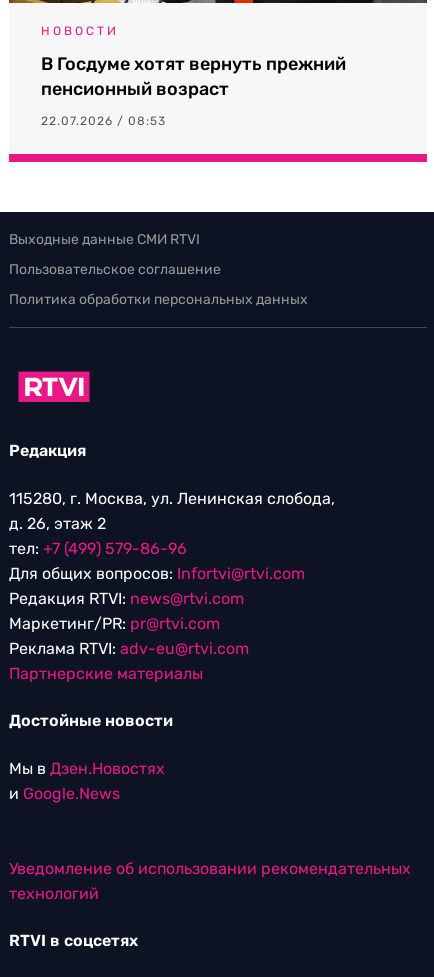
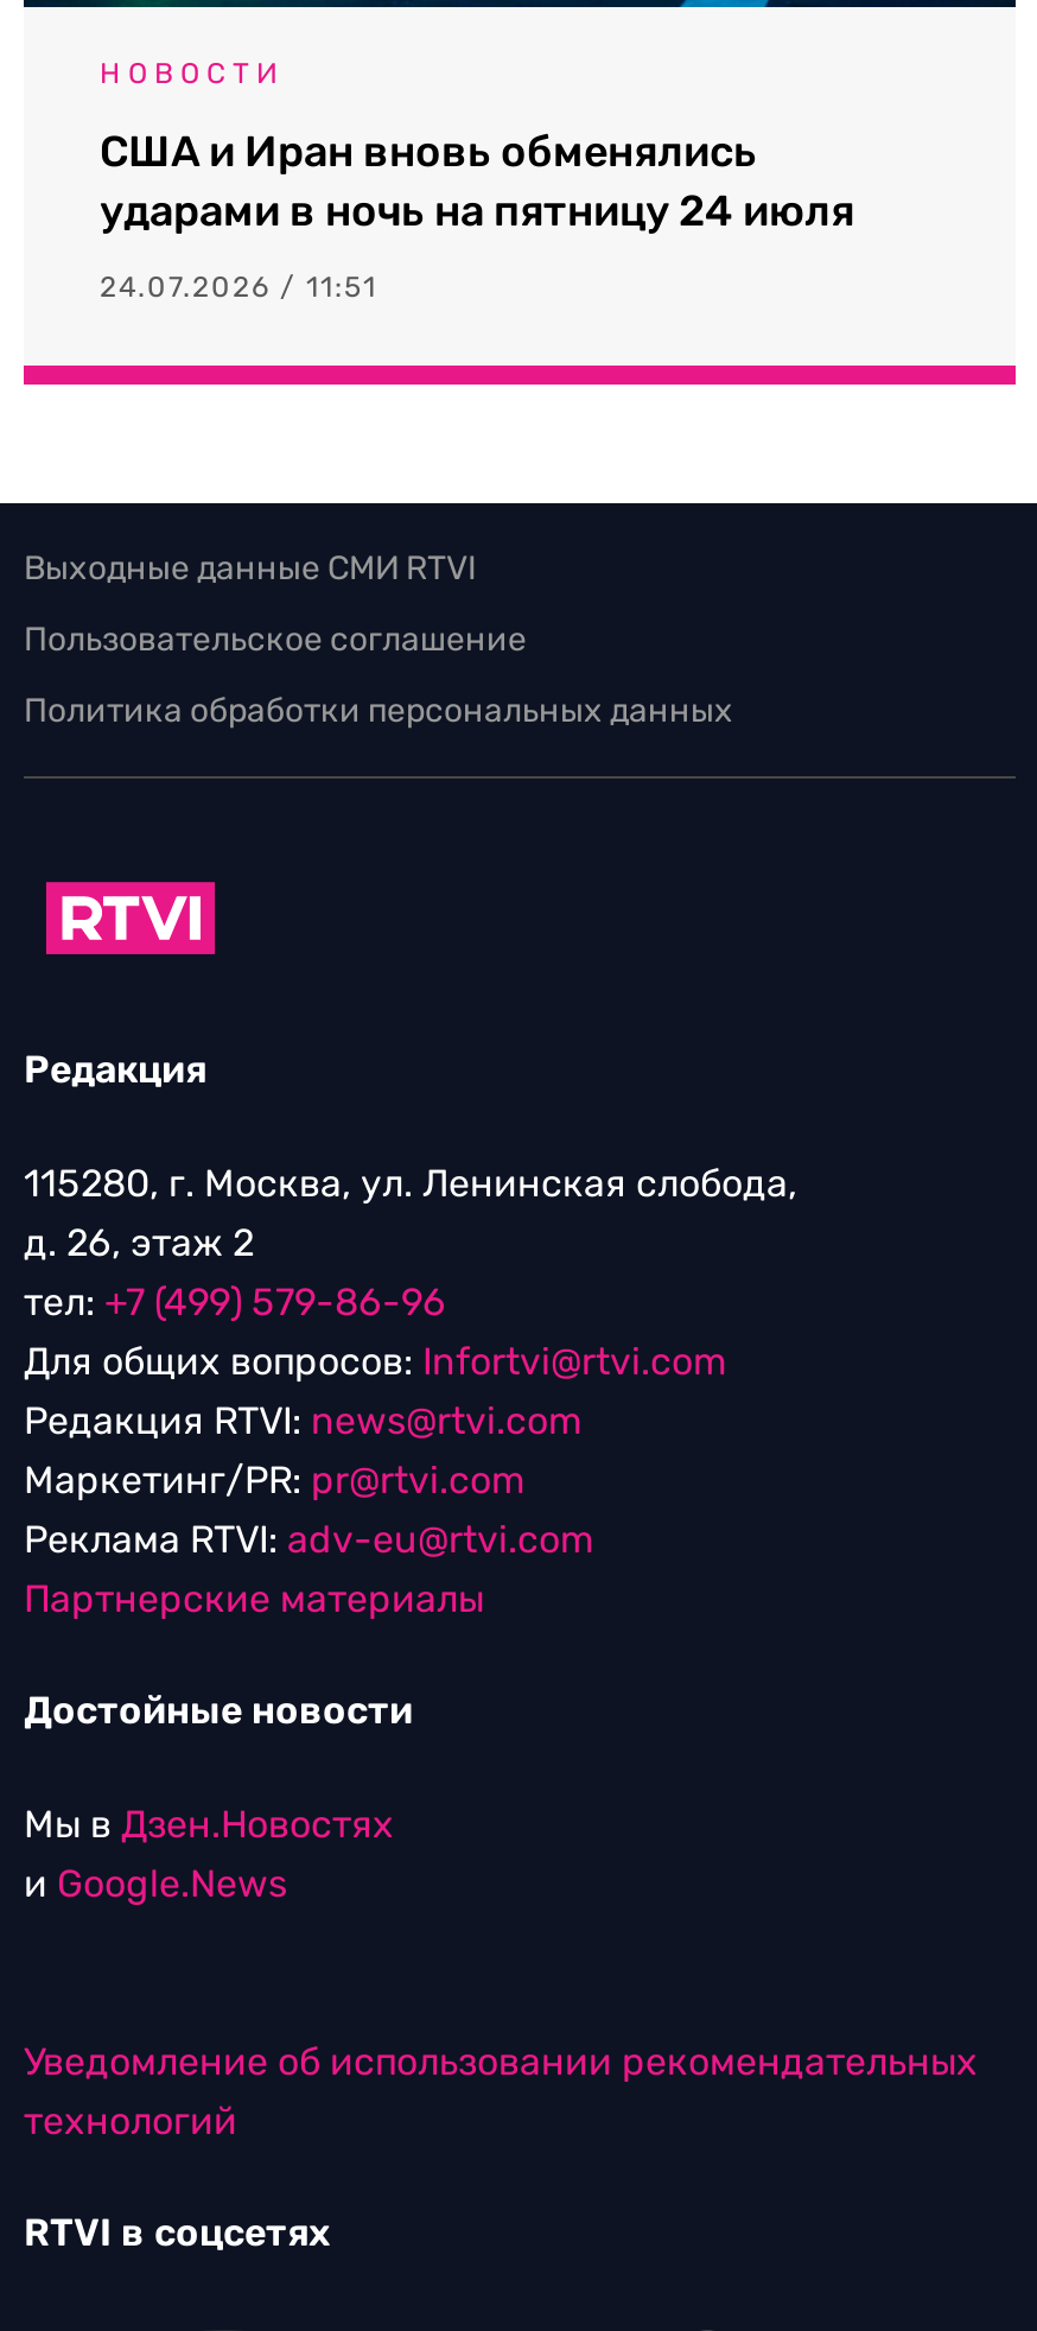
[41,53,346,100] В Госдуме хотят вернуть прежний | пенсионный возраст -> [100,126,854,238] США и Иран вновь обменялись | ударами в ночь на пятницу 24 июля
[41,114,166,128] 22.07.2026 / 08:53 -> [100,271,377,304] 24.07.2026 / 11:51

